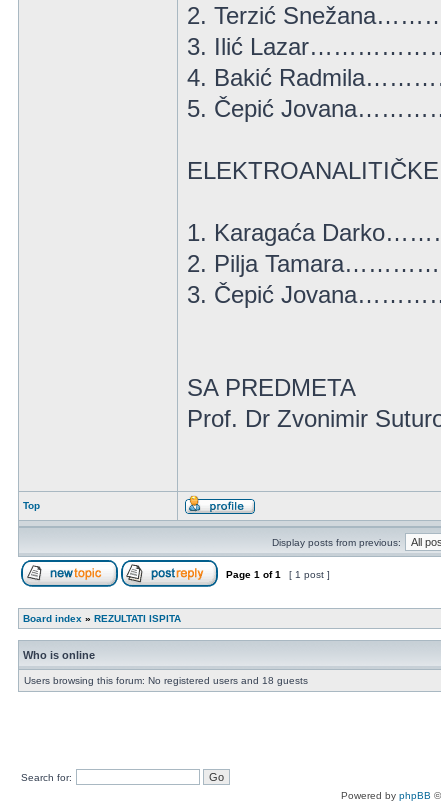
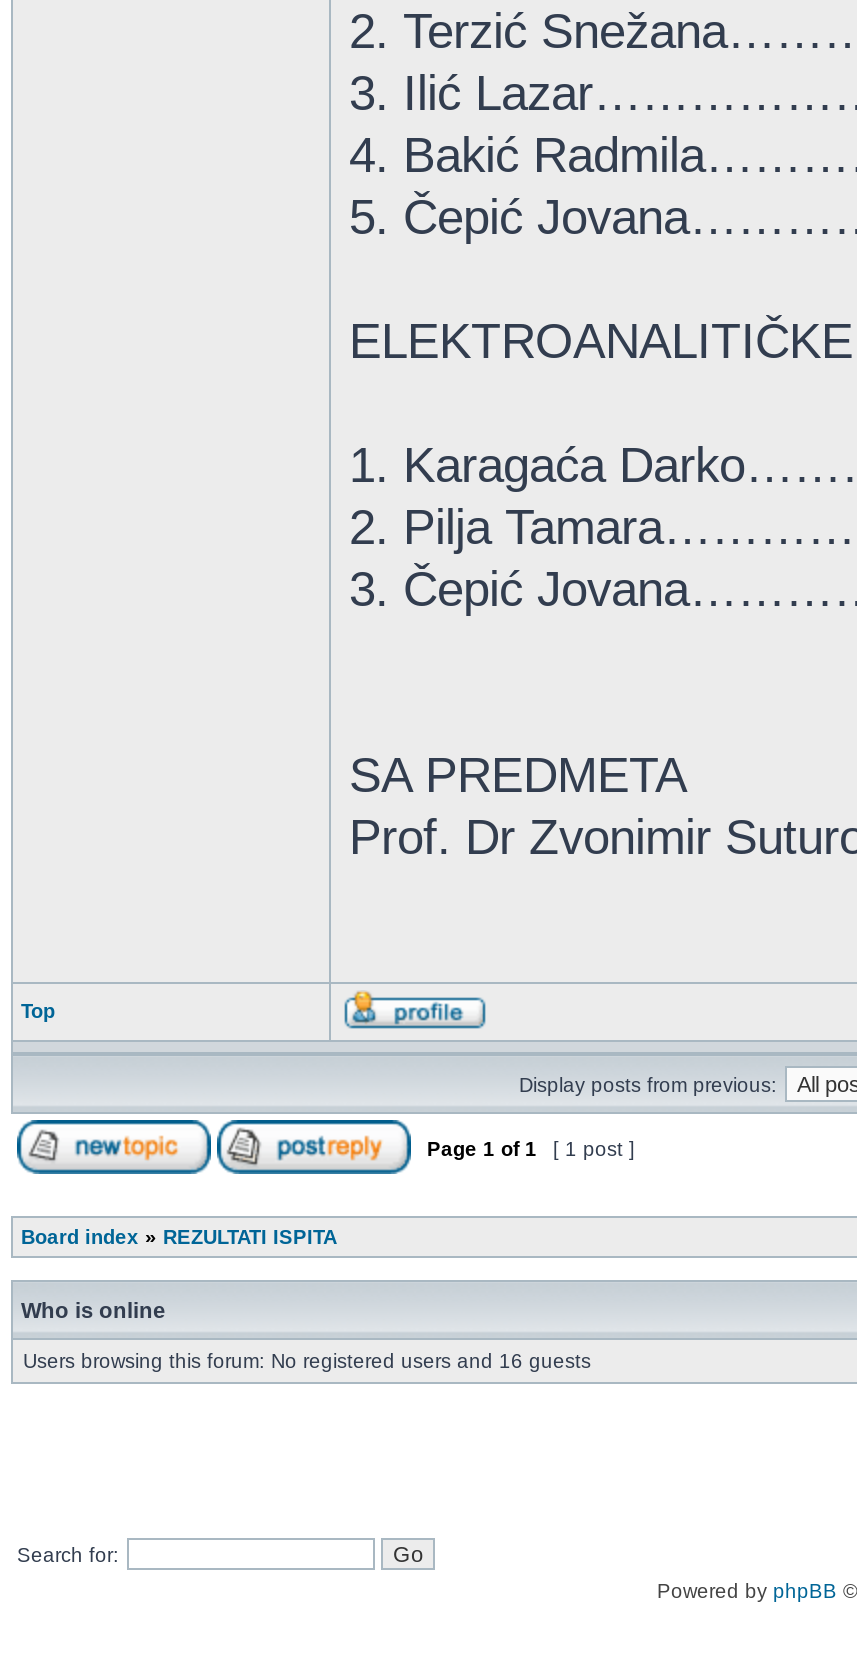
[24,675,308,686] Users browsing this forum: No registered users and 18 guests -> [23,1350,591,1372] Users browsing this forum: No registered users and 16 guests

